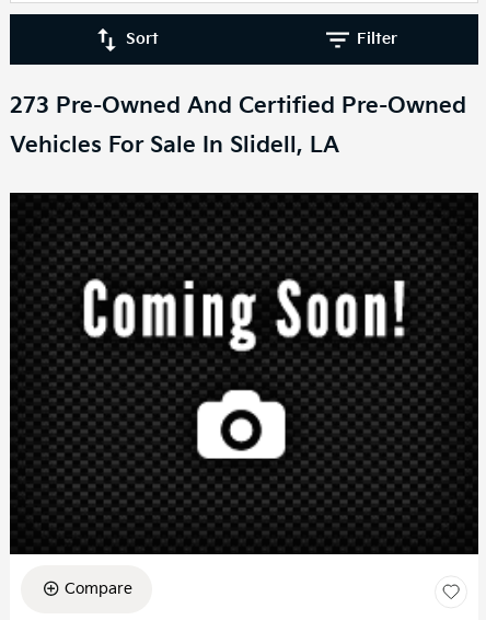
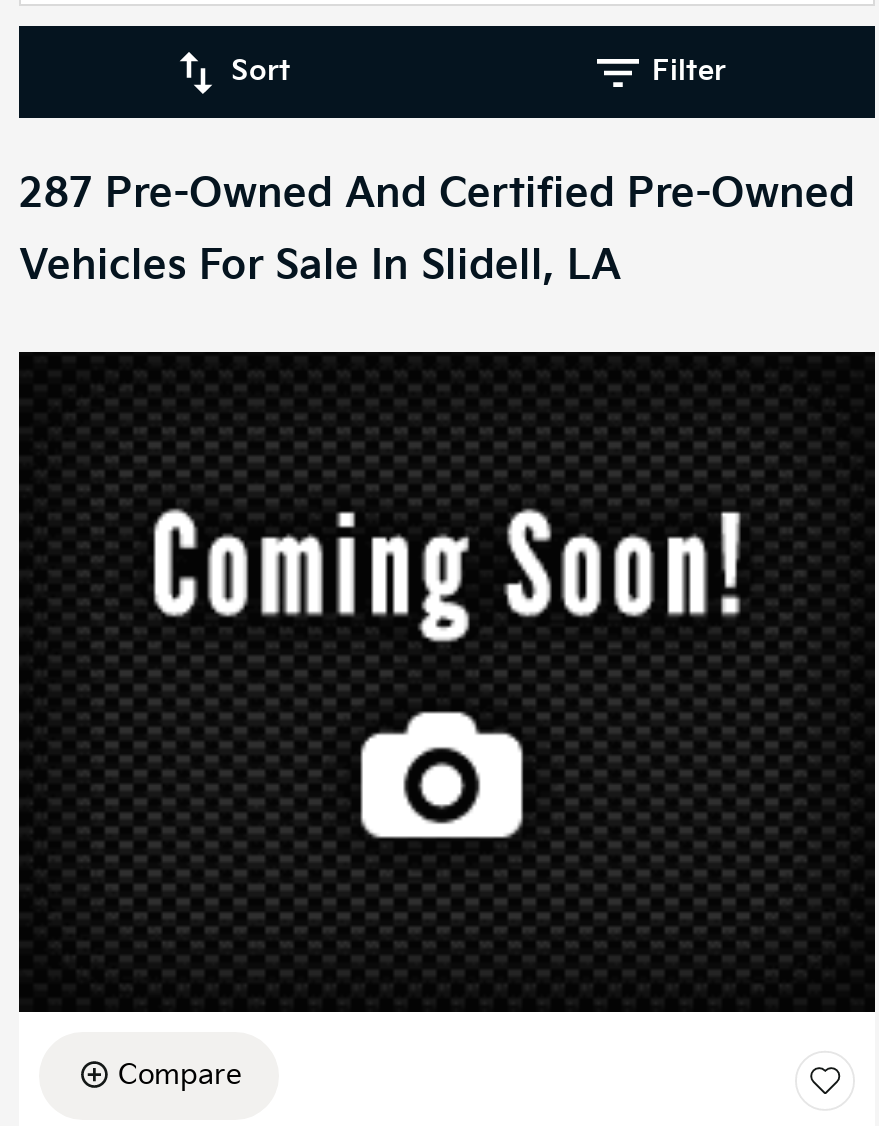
[10,93,466,119] 273 Pre-Owned And Certified Pre-Owned -> [19,170,855,218] 287 Pre-Owned And Certified Pre-Owned

